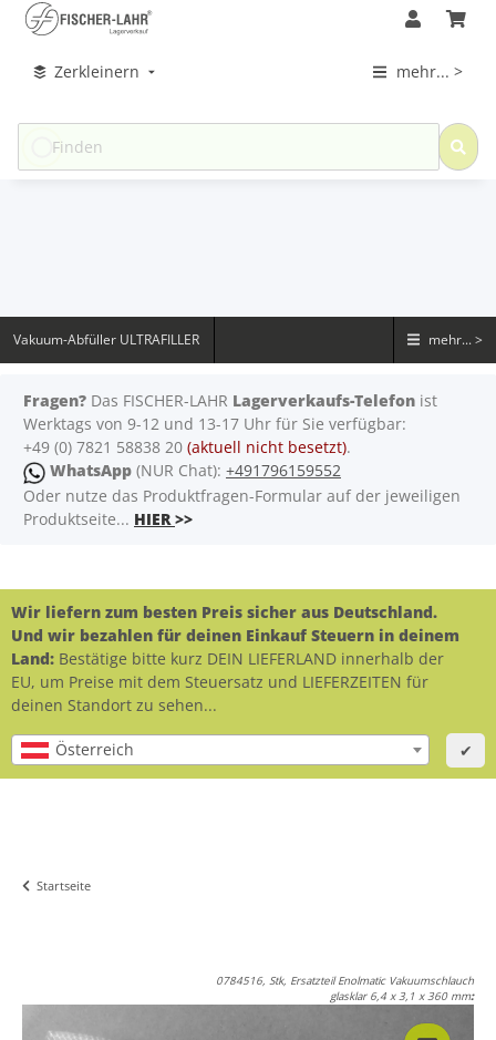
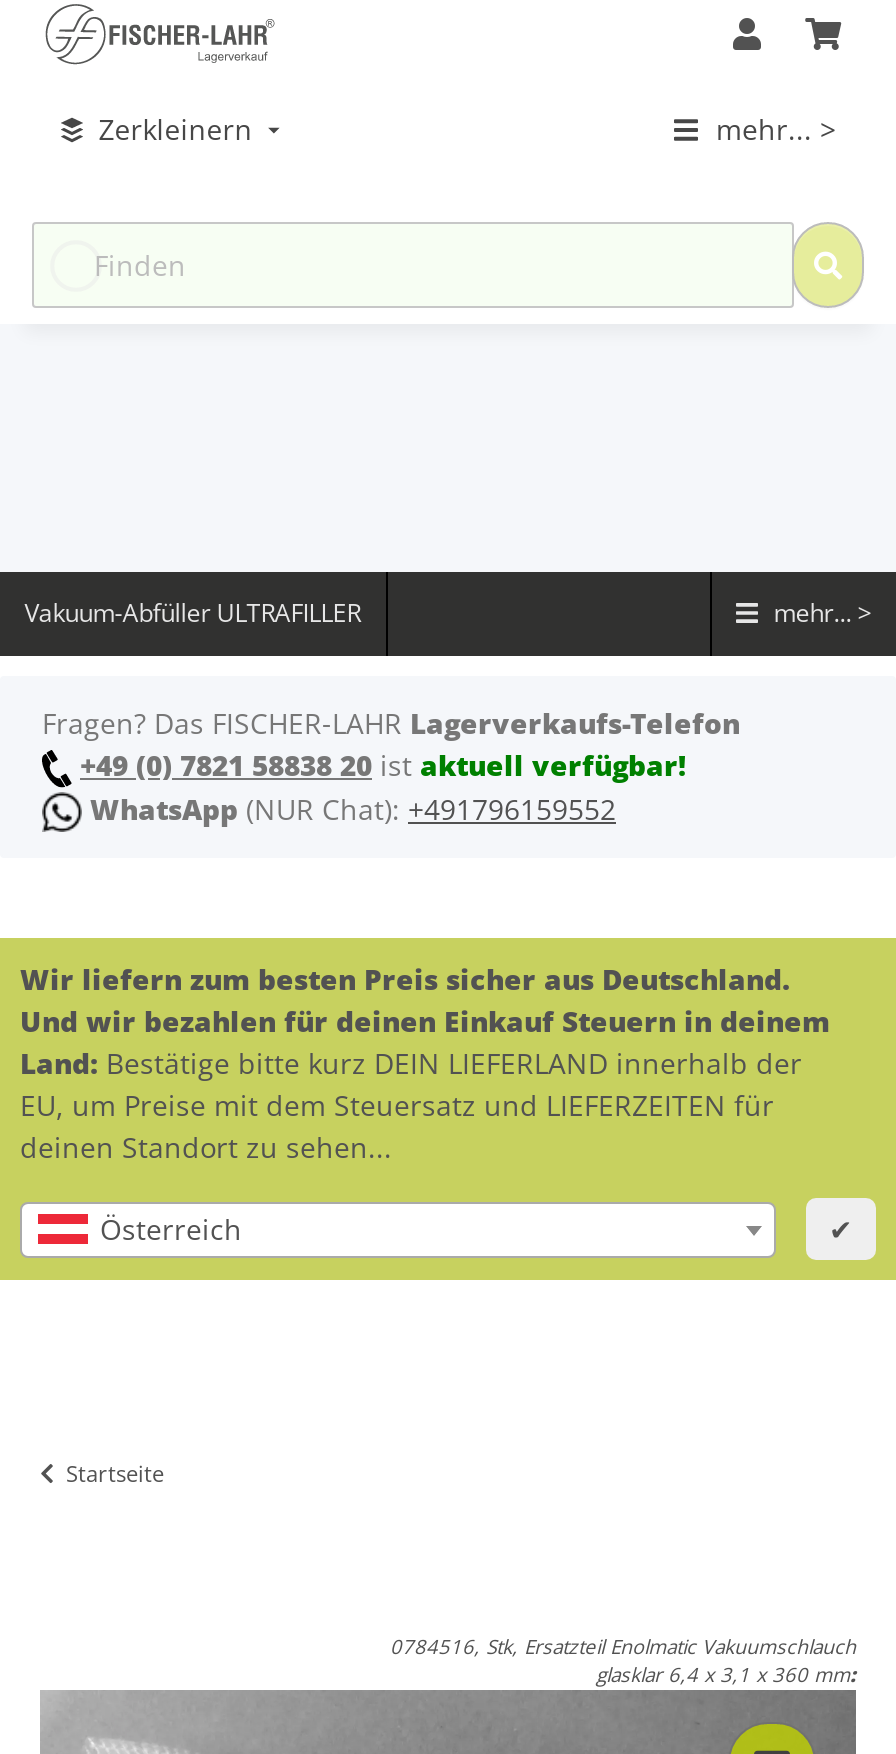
[23,390,437,458] Fragen? Das FISCHER-LAHR Lagerverkaufs-Telefon ist | Werktags von 9-12 und 13-17 Uhr für Sie verfügbar: | +49 (0) 7821 58838 20 (aktuell nicht besetzt). -> [42,705,740,785] Fragen? Das FISCHER-LAHR Lagerverkaufs-Telefon | +49 (0) 7821 58838 20 ist aktuell verfügbar!
[23,485,461,529] Oder nutze das Produktfragen-Formular auf der jeweiligen | Produktseite... HIER >> -> none

